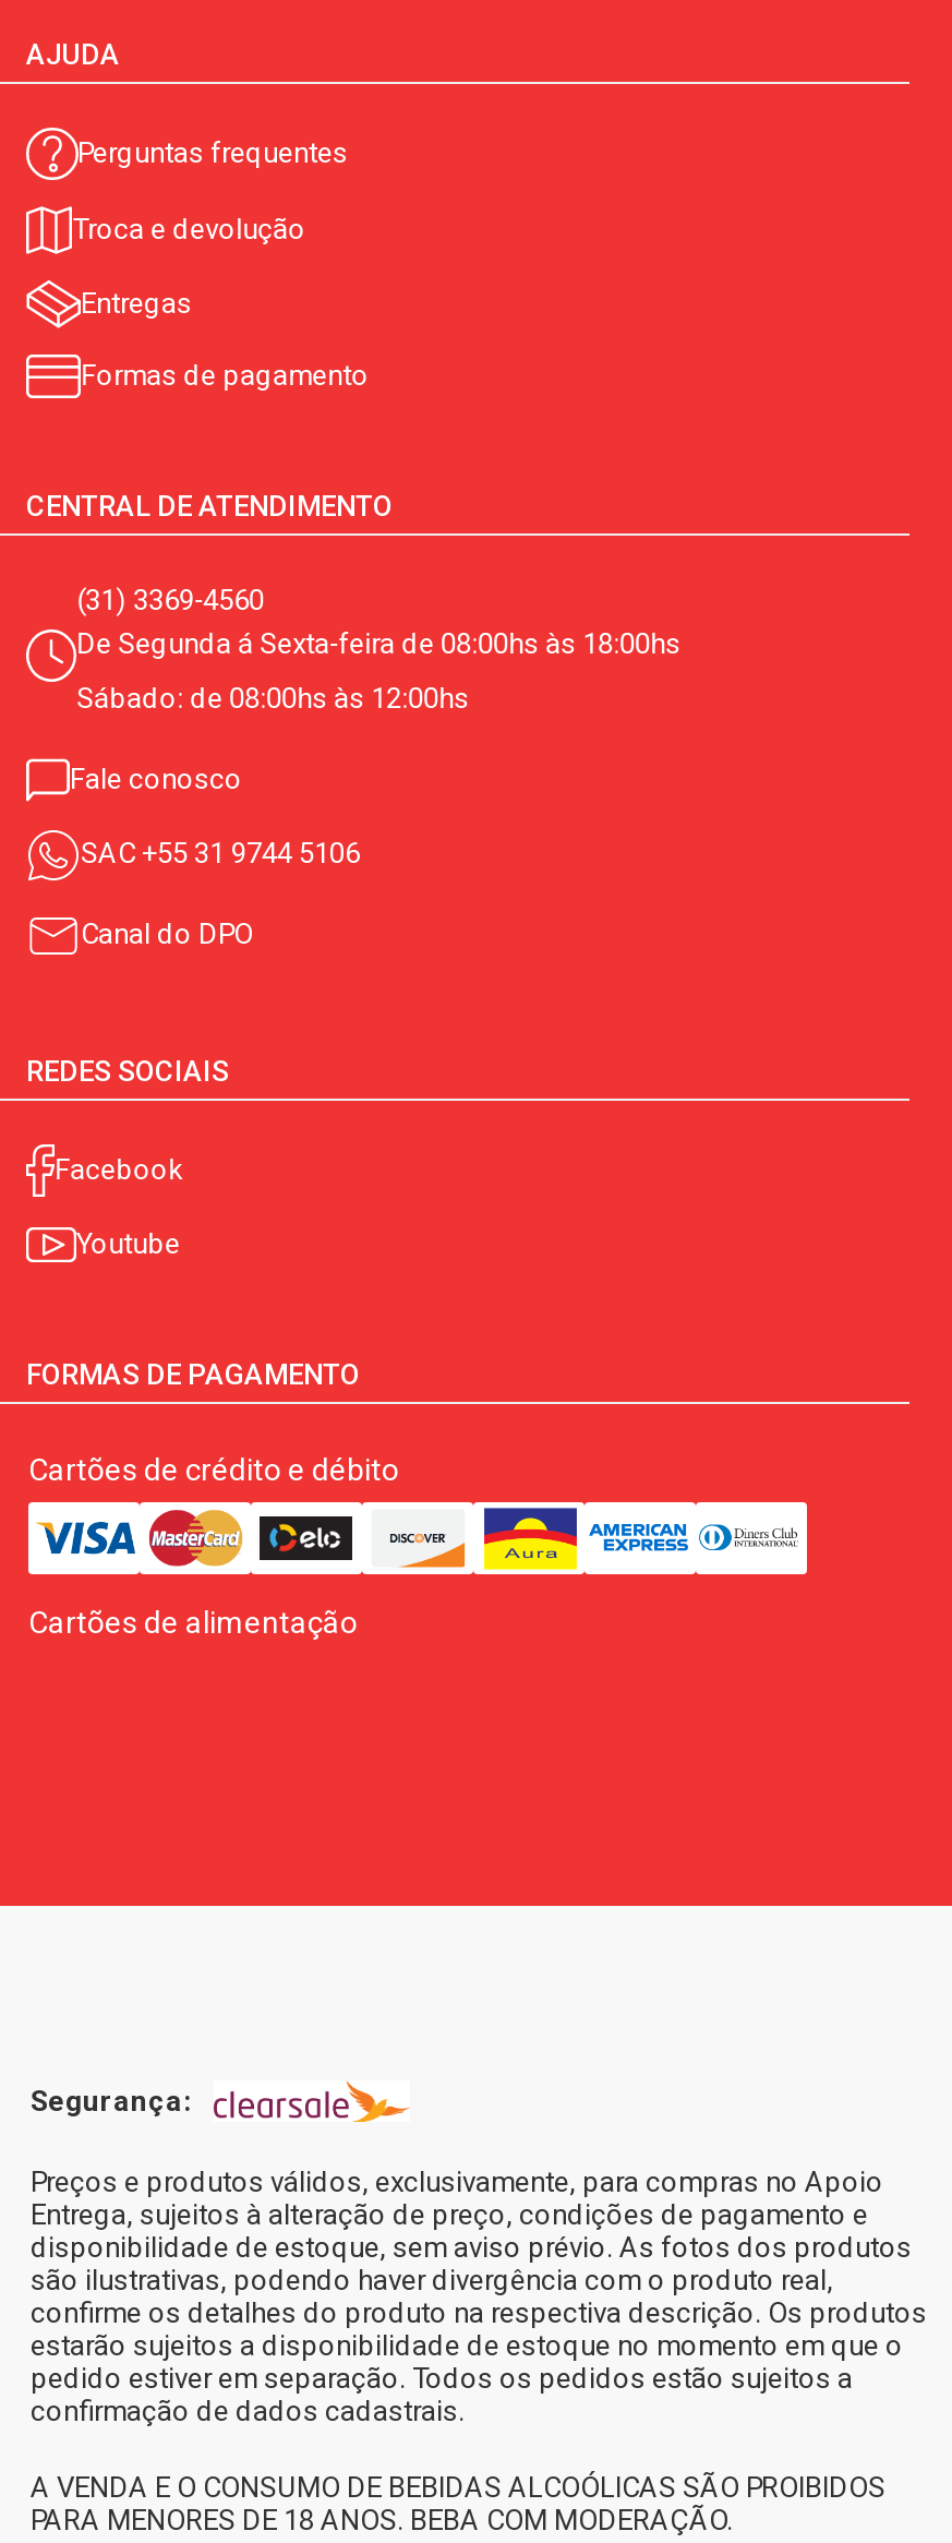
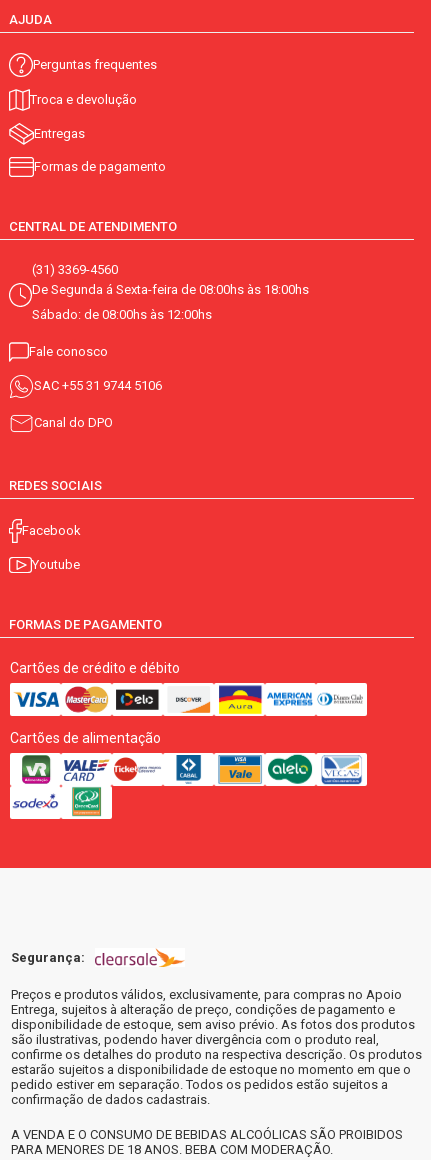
none -> [9,752,368,820] [image]

